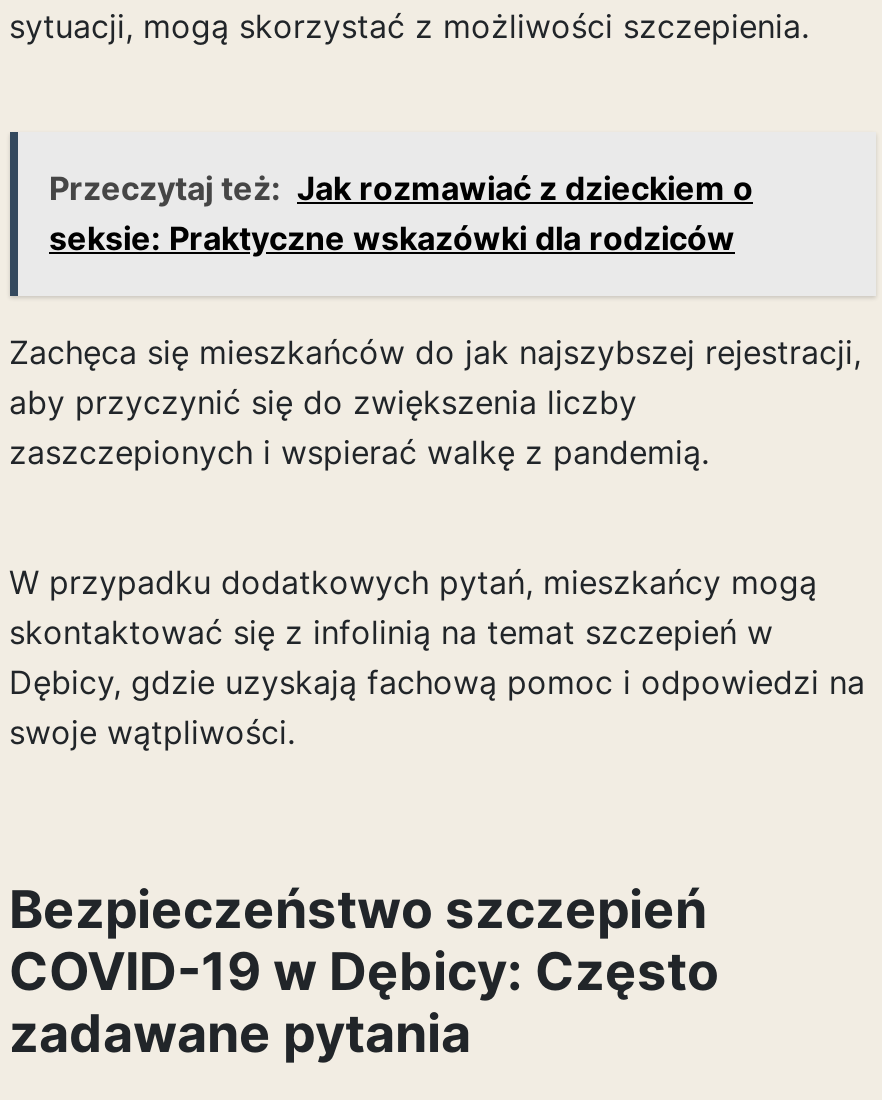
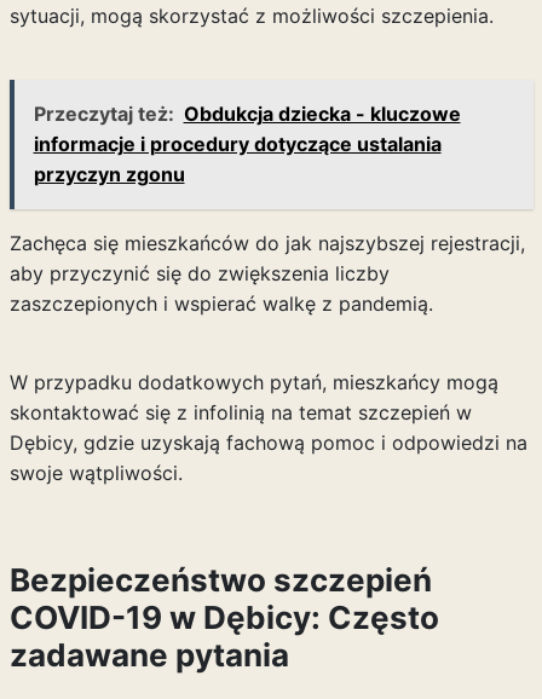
[49,168,753,258] Przeczytaj też: Jak rozmawiać z dzieckiem o | seksie: Praktyczne wskazówki dla rodziców -> [33,102,460,186] Przeczytaj też: Obdukcja dziecka - kluczowe | informacje i procedury dotyczące ustalania | przyczyn zgonu

